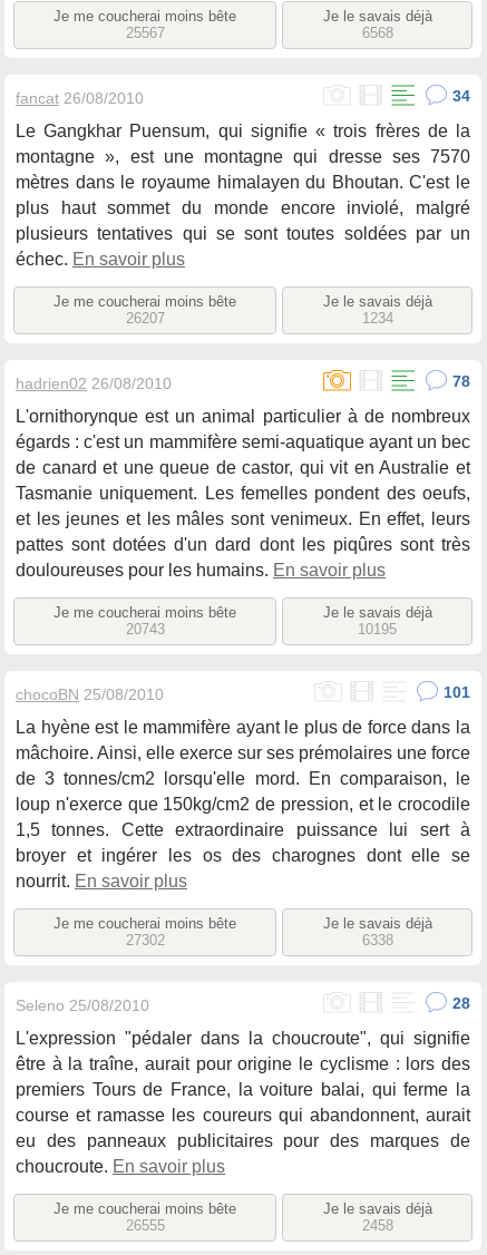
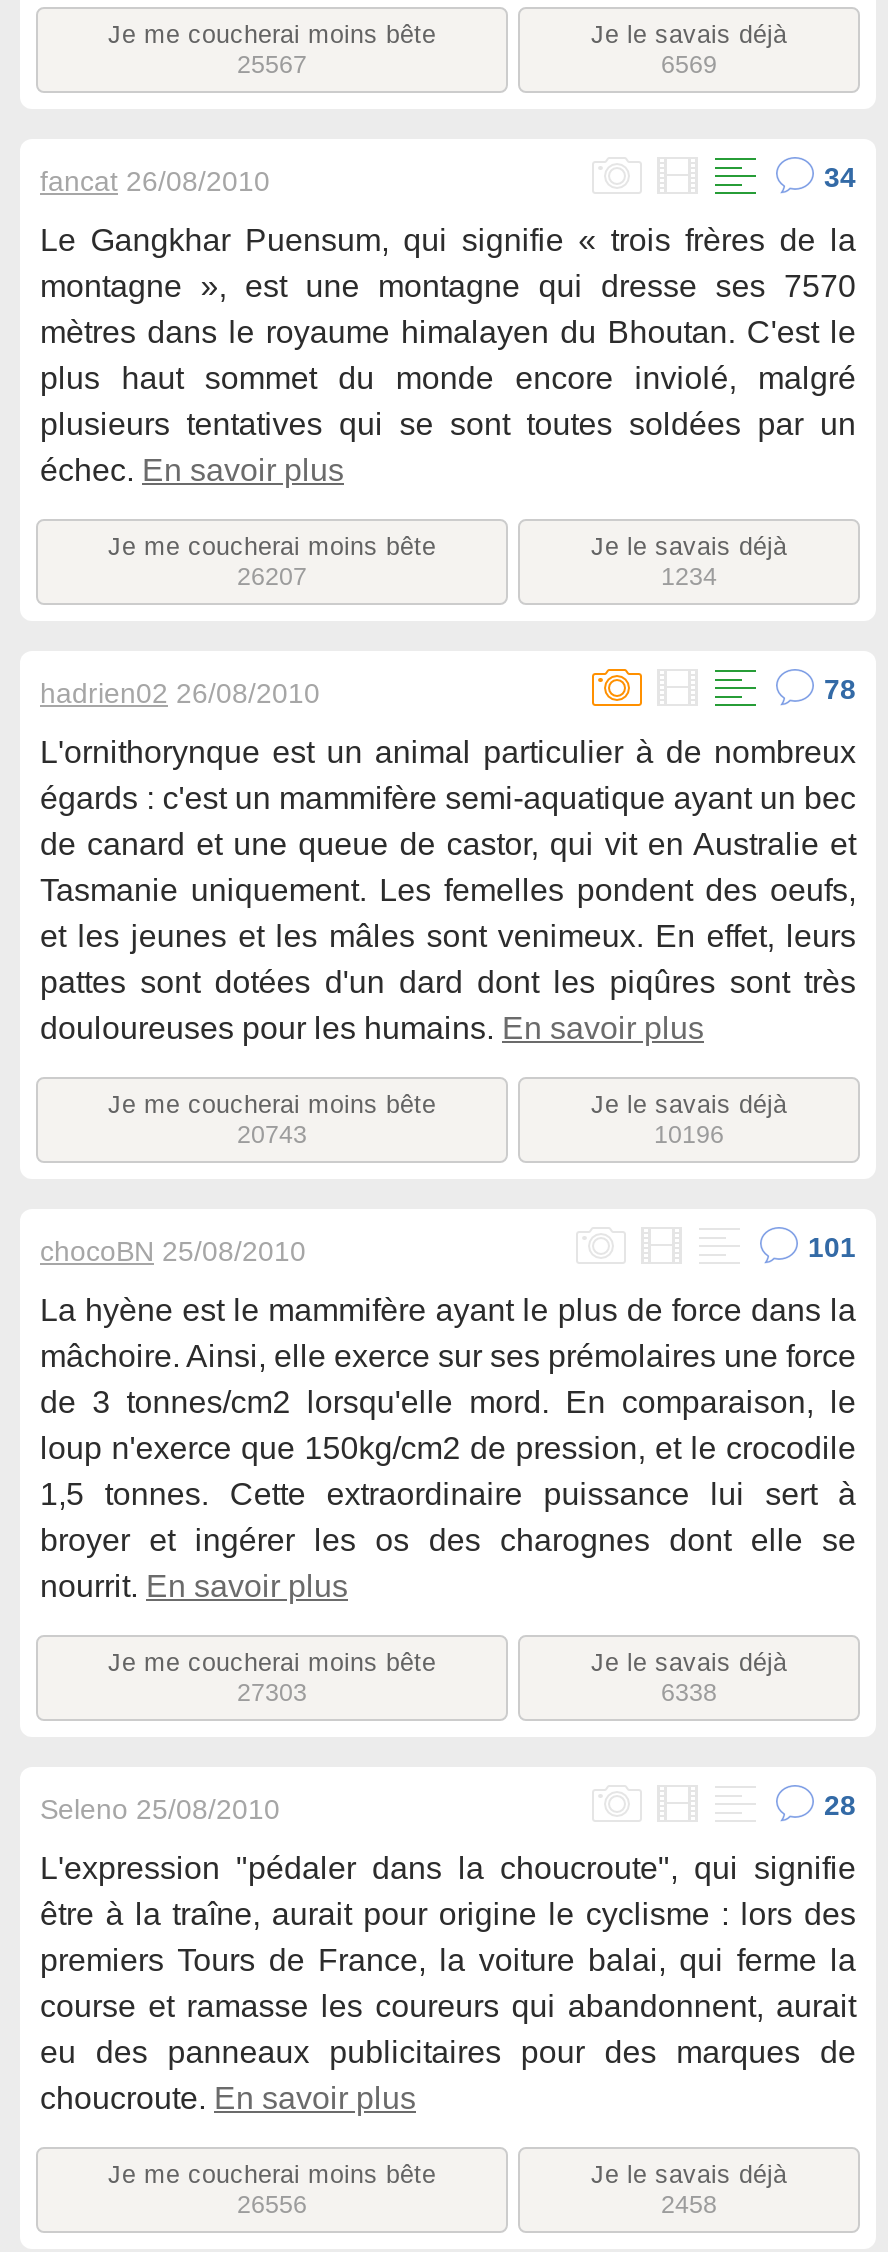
[362,26,393,41] 6568 -> [661,51,717,79] 6569
[358,622,397,638] 10195 -> [654,1121,724,1149] 10196
[125,933,164,948] 27302 -> [237,1679,307,1707] 27303
[125,1218,164,1234] 26555 -> [237,2191,307,2219] 26556

